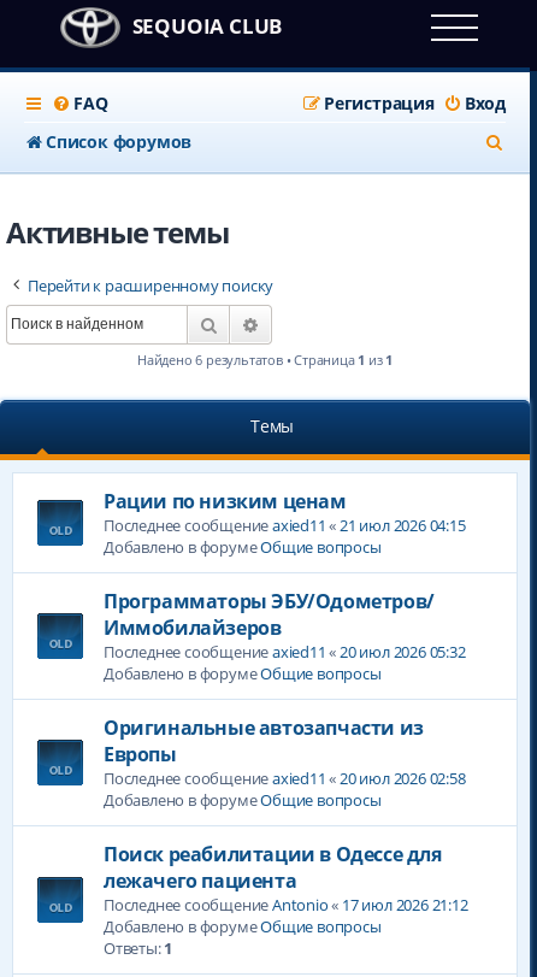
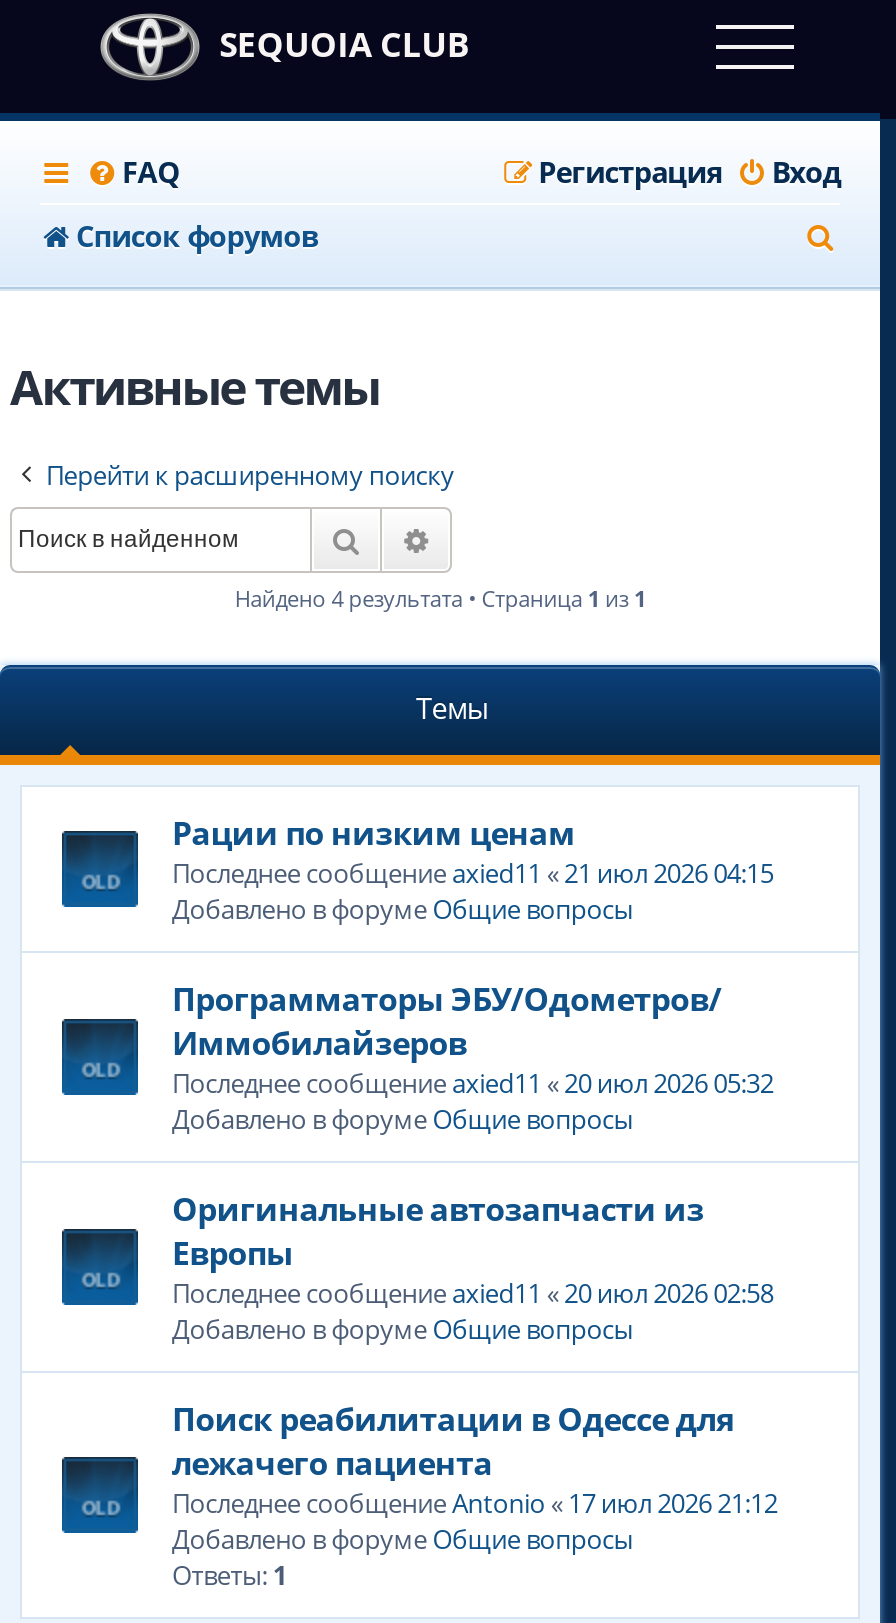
[137,350,393,368] Найдено 6 результатов • Страница 1 из 1 -> [235,582,646,612] Найдено 4 результата • Страница 1 из 1

